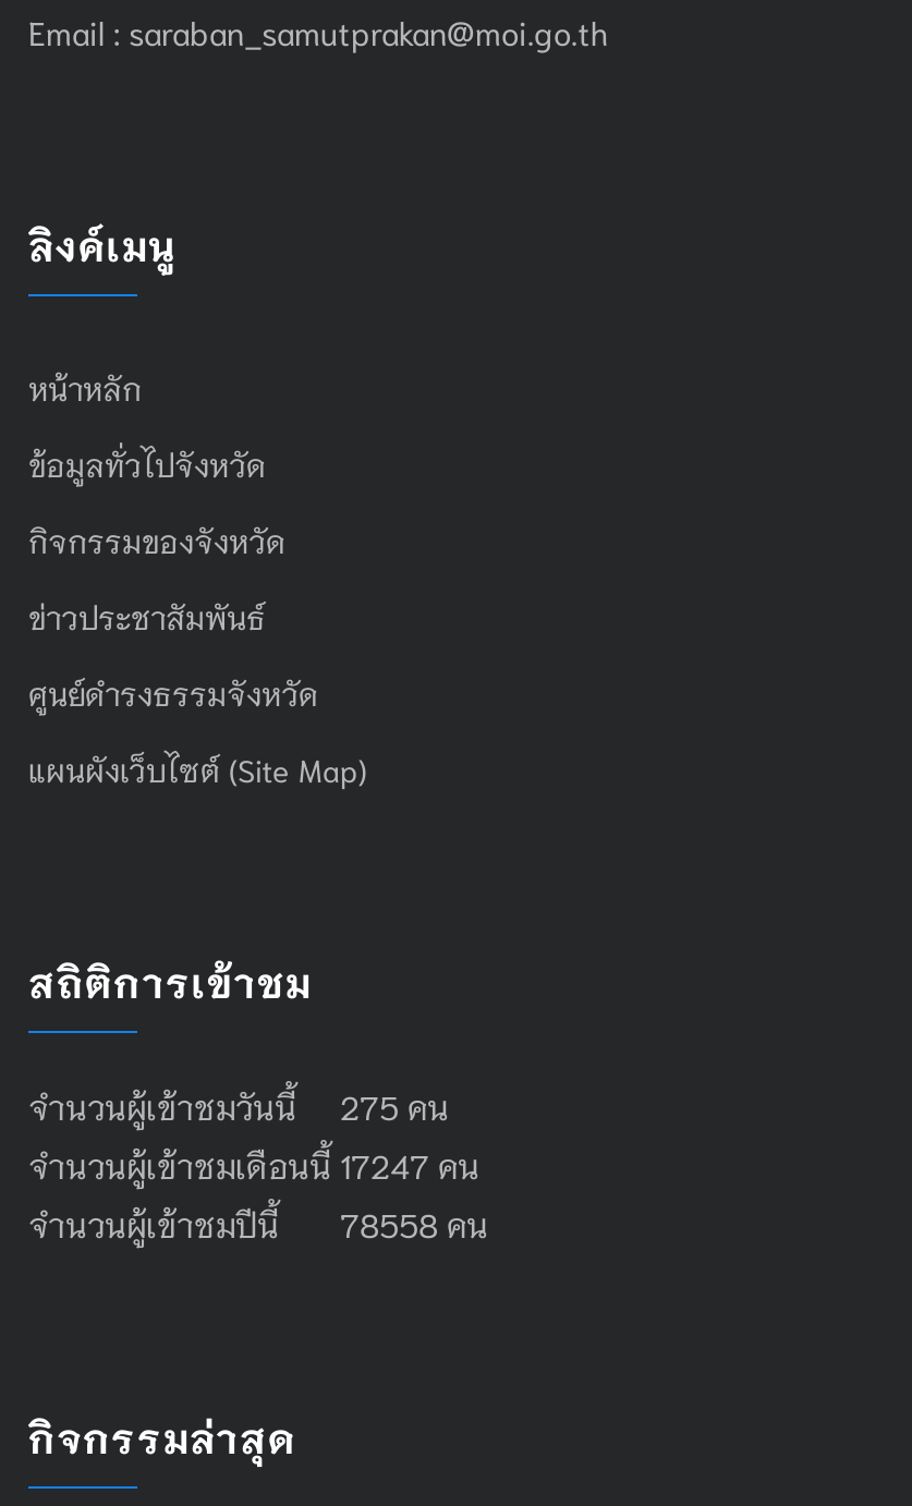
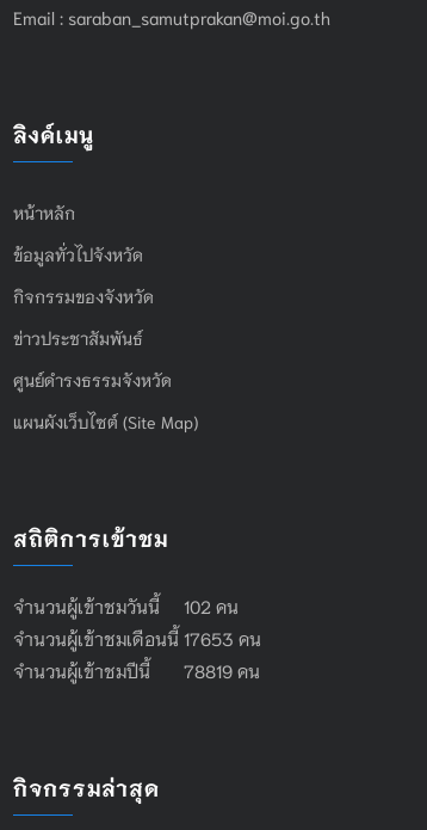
[28,1083,449,1127] จำนวนผู้เข้าชมวันนี้ 275 คน -> [13,594,239,617] จำนวนผู้เข้าชมวันนี้ 102 คน
[28,1142,479,1186] จำนวนผู้เข้าชมเดือนนี้ 17247 คน -> [13,626,261,650] จำนวนผู้เข้าชมเดือนนี้ 17653 คน
[28,1201,488,1244] จำนวนผู้เข้าชมปีนี้ 78558 คน -> [13,658,260,682] จำนวนผู้เข้าชมปีนี้ 78819 คน

